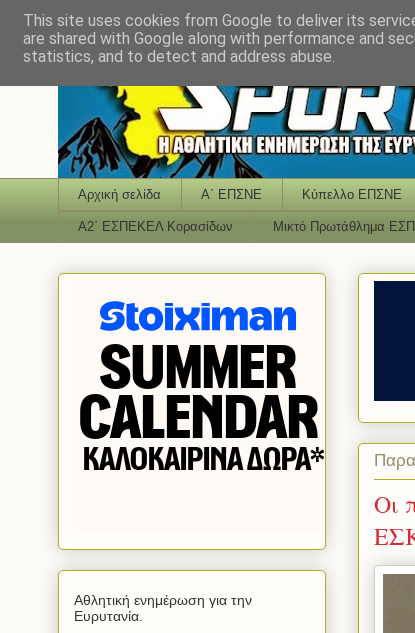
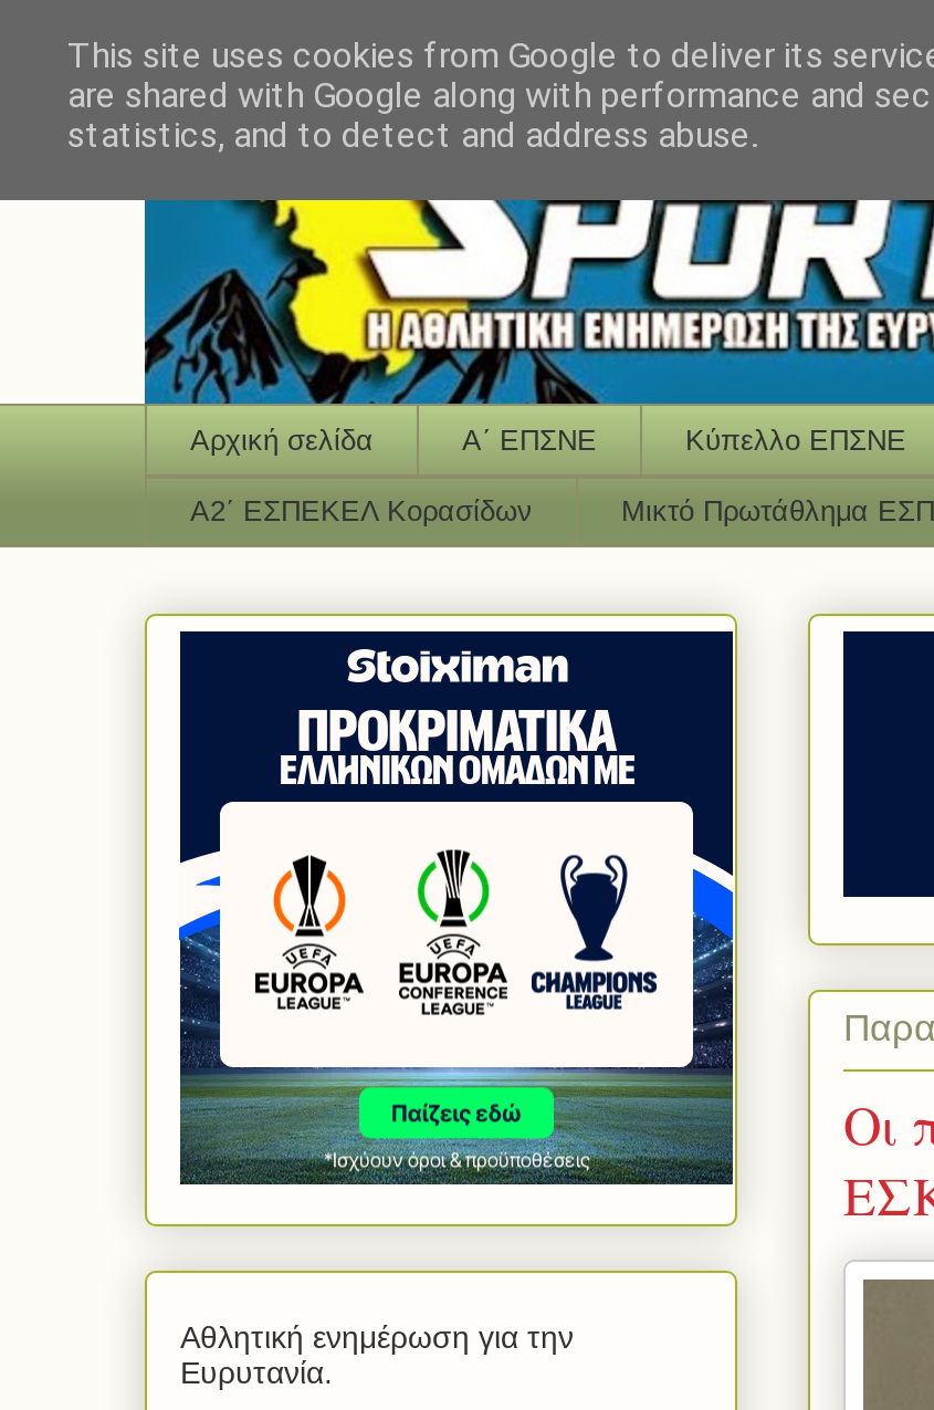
[73,281,325,531] [image] -> [176,629,735,1187] [image]

